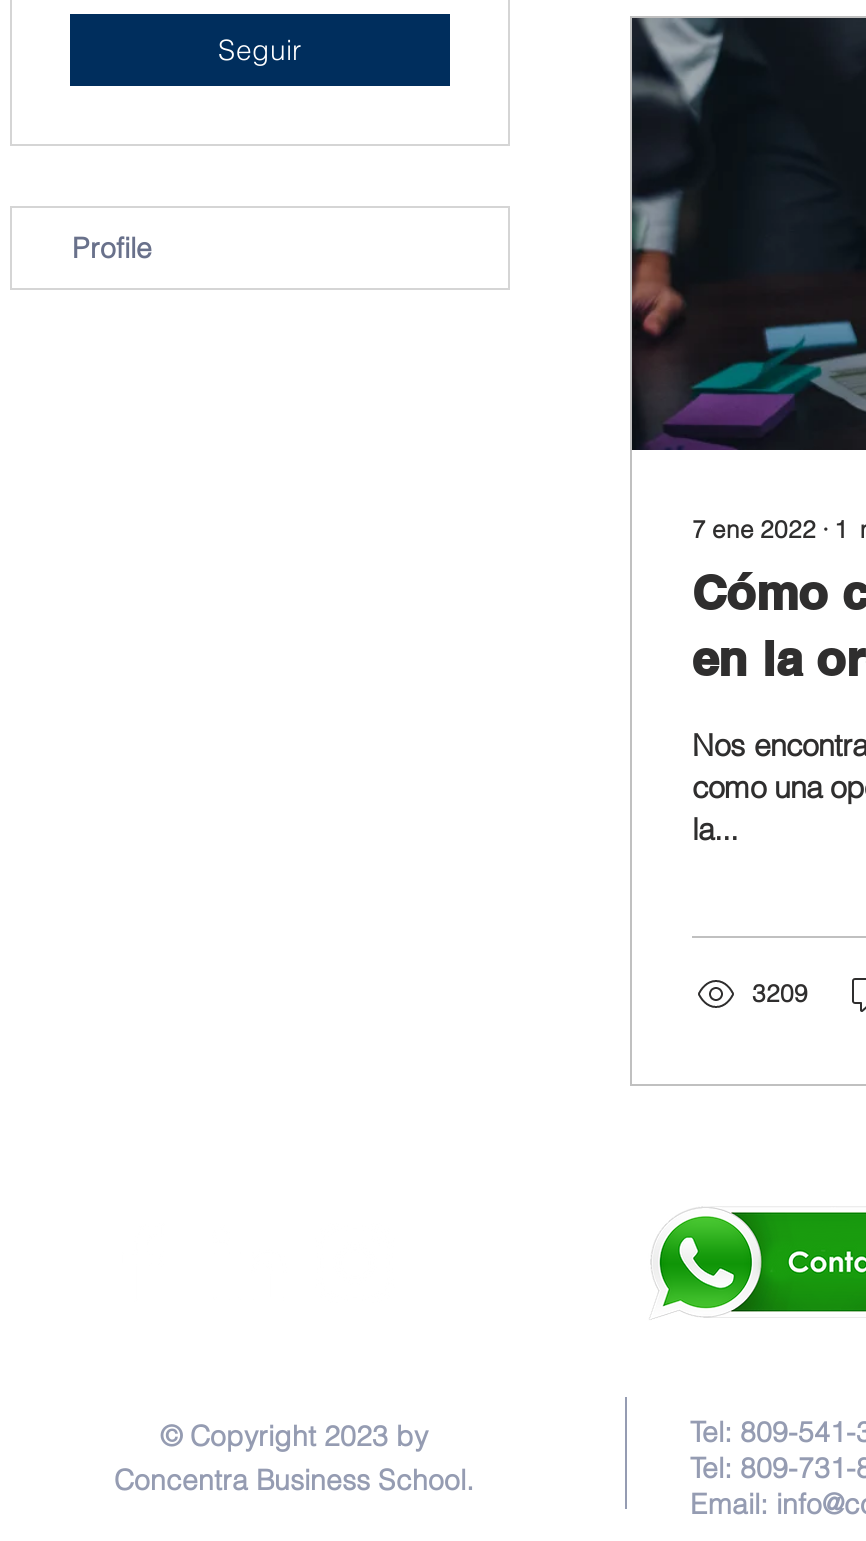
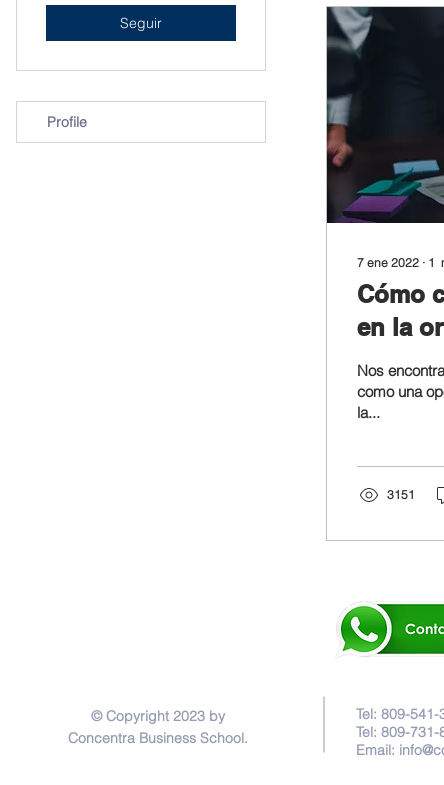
[752,978,808,1008] 3209 -> [387,487,415,502] 3151

